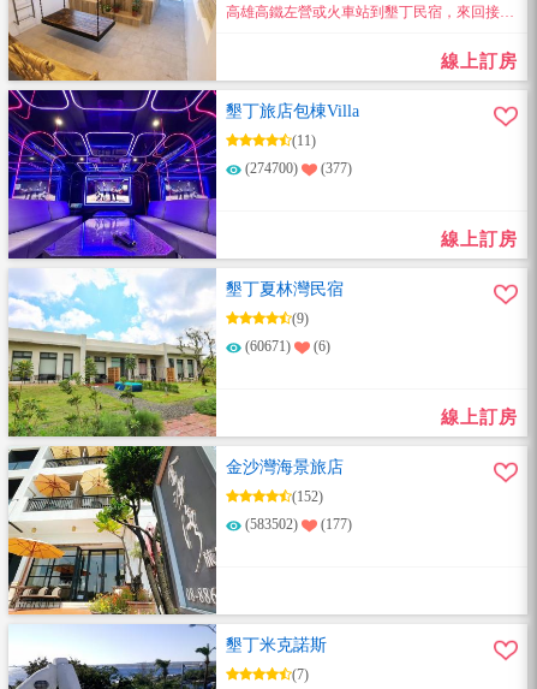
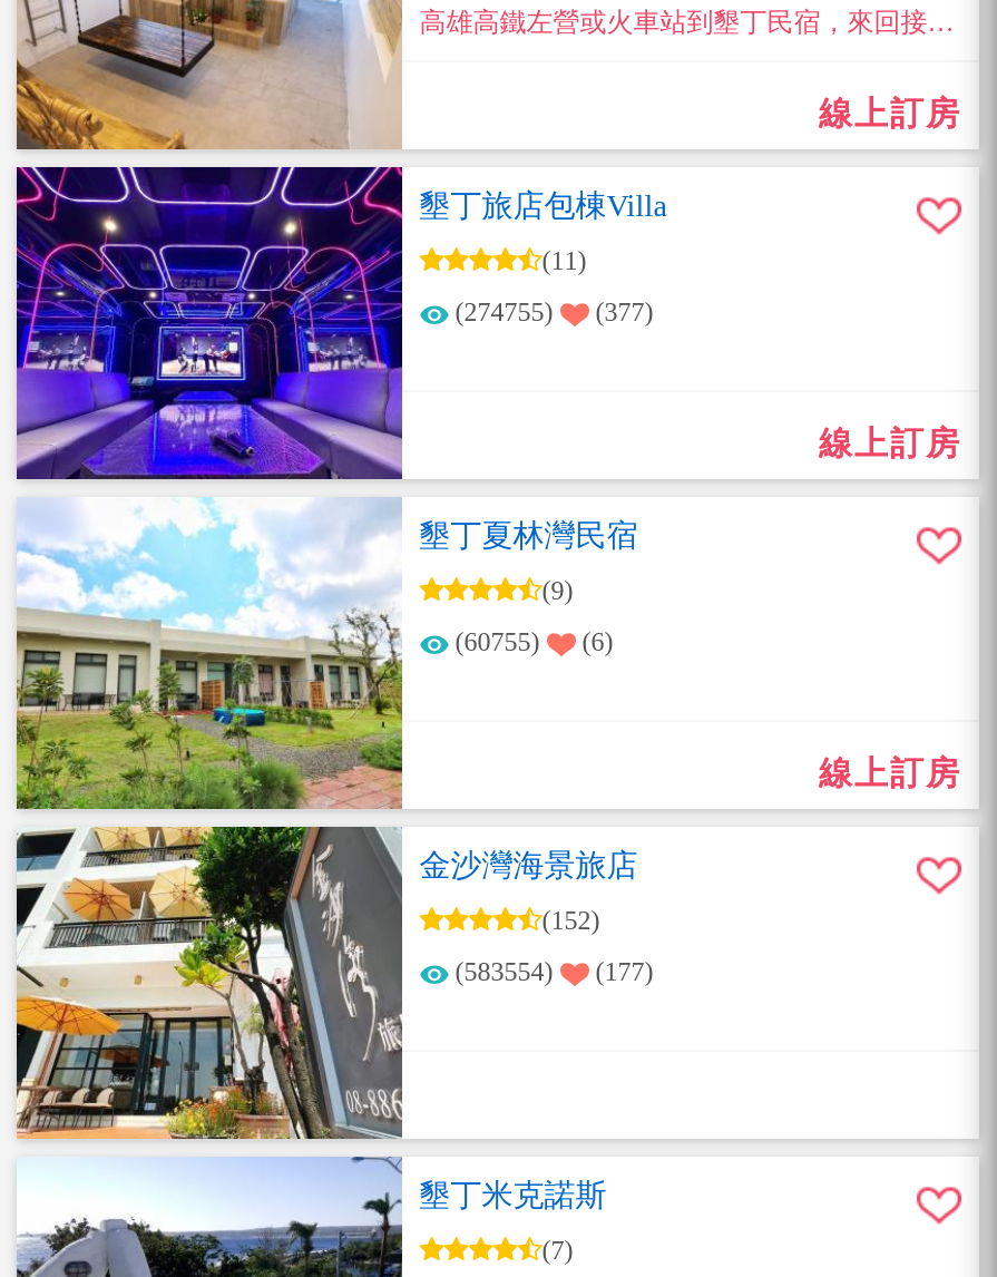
[245,160,352,177] (274700) (377) -> [455,297,653,328] (274755) (377)
[245,338,330,355] (60671) (6) -> [455,626,613,658] (60755) (6)
[245,516,352,533] (583502) (177) -> [455,956,653,988] (583554) (177)

